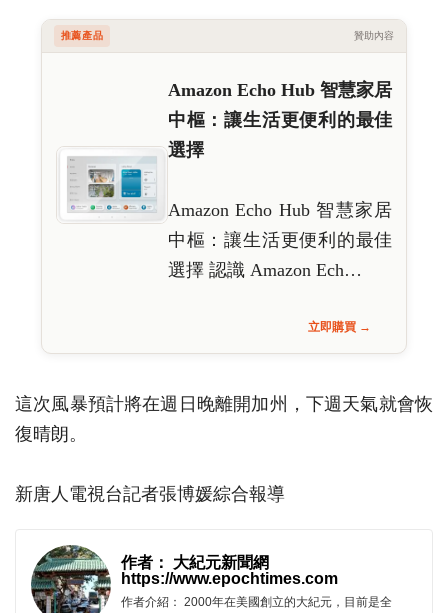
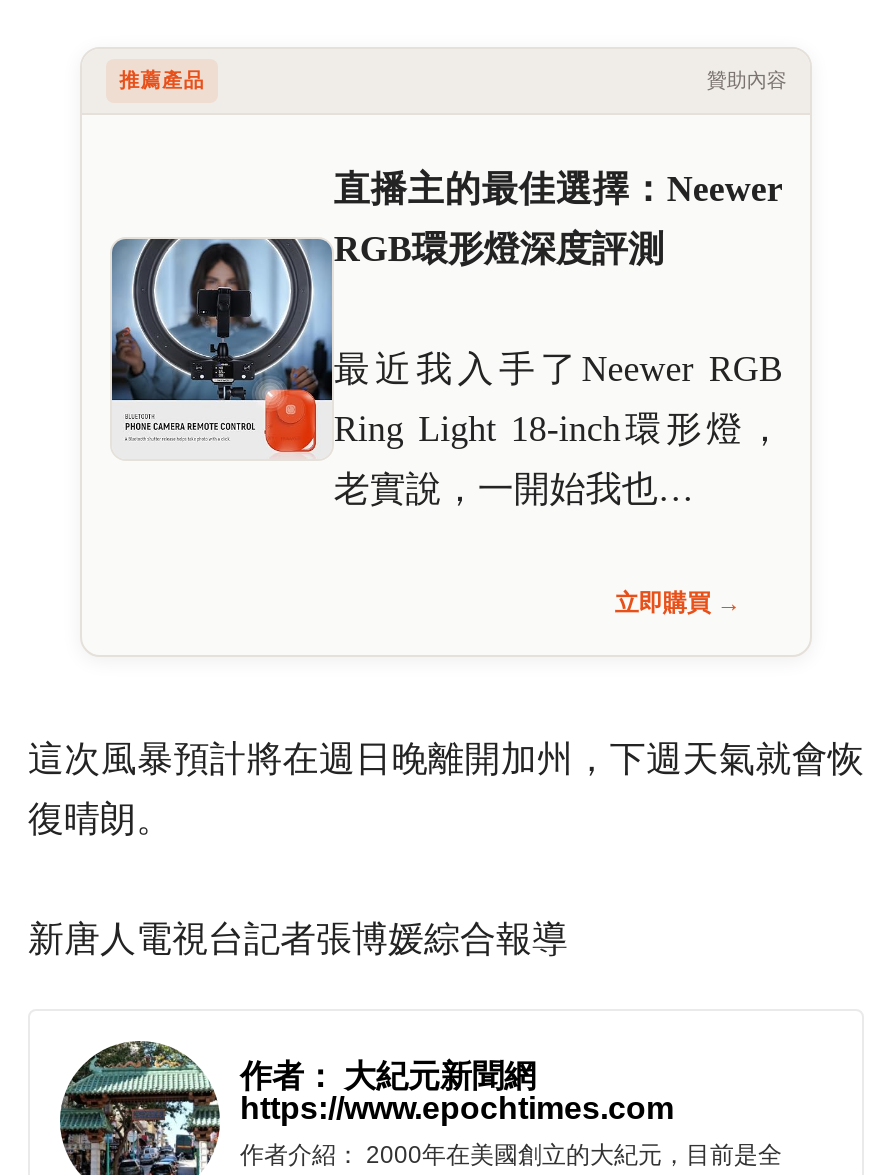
[57,80,392,280] [image] | Amazon Echo Hub 智慧家居 | 中樞：讓生活更便利的最佳 | 選擇 | Amazon Echo Hub 智慧家居 | 中樞：讓生活更便利的最佳 | 選擇 認識 Amazon Ech… -> [110,169,783,509] [image] | 直播主的最佳選擇：Neewer | RGB環形燈深度評測 | 最近我入手了Neewer RGB | Ring Light 18-inch環形燈， | 老實說，一開始我也…

